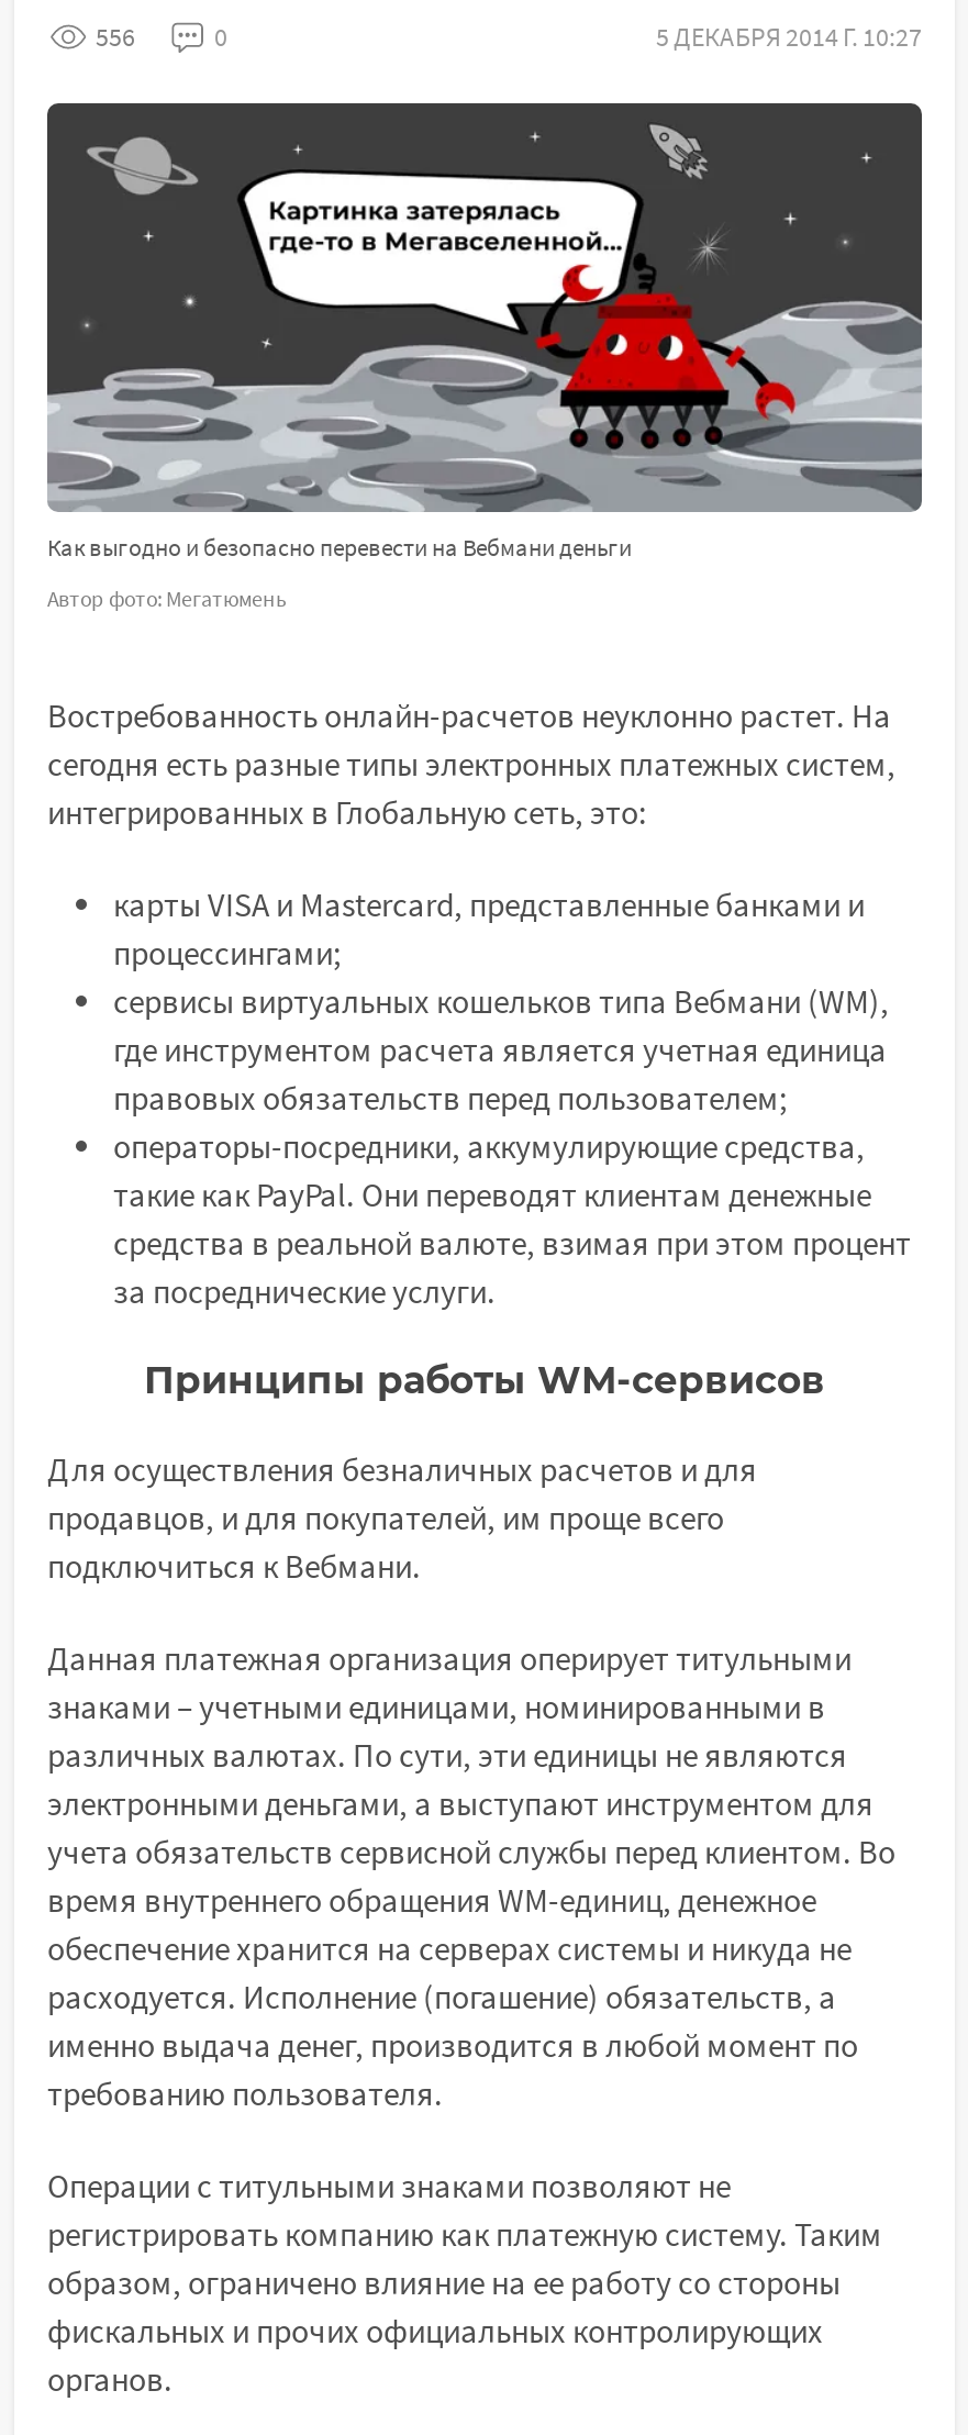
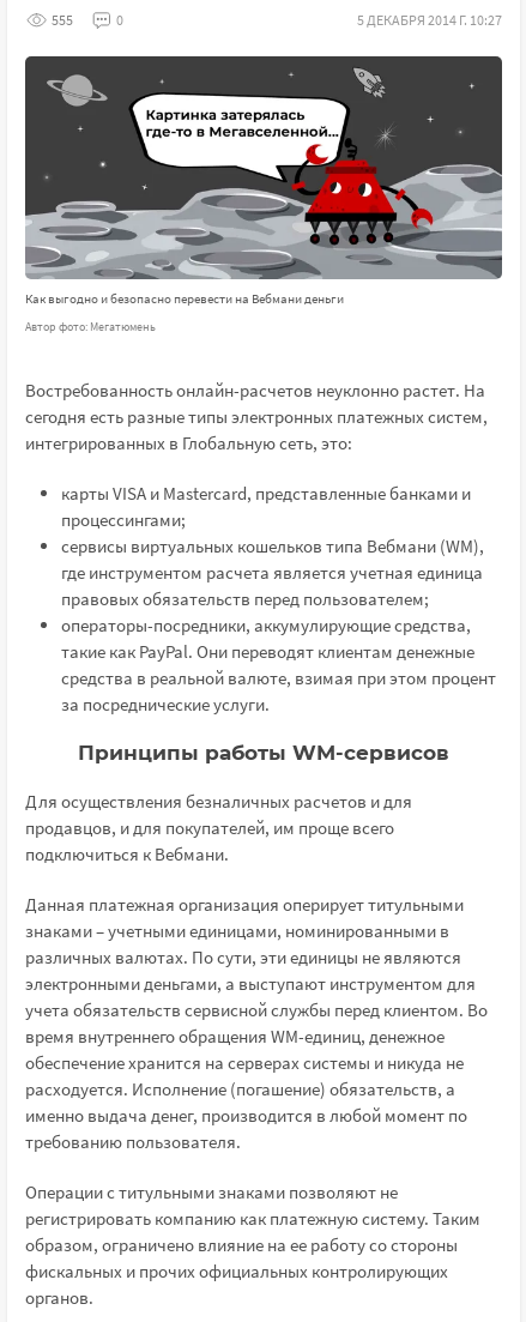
[96,20,135,53] 556 -> [52,11,73,29] 555

